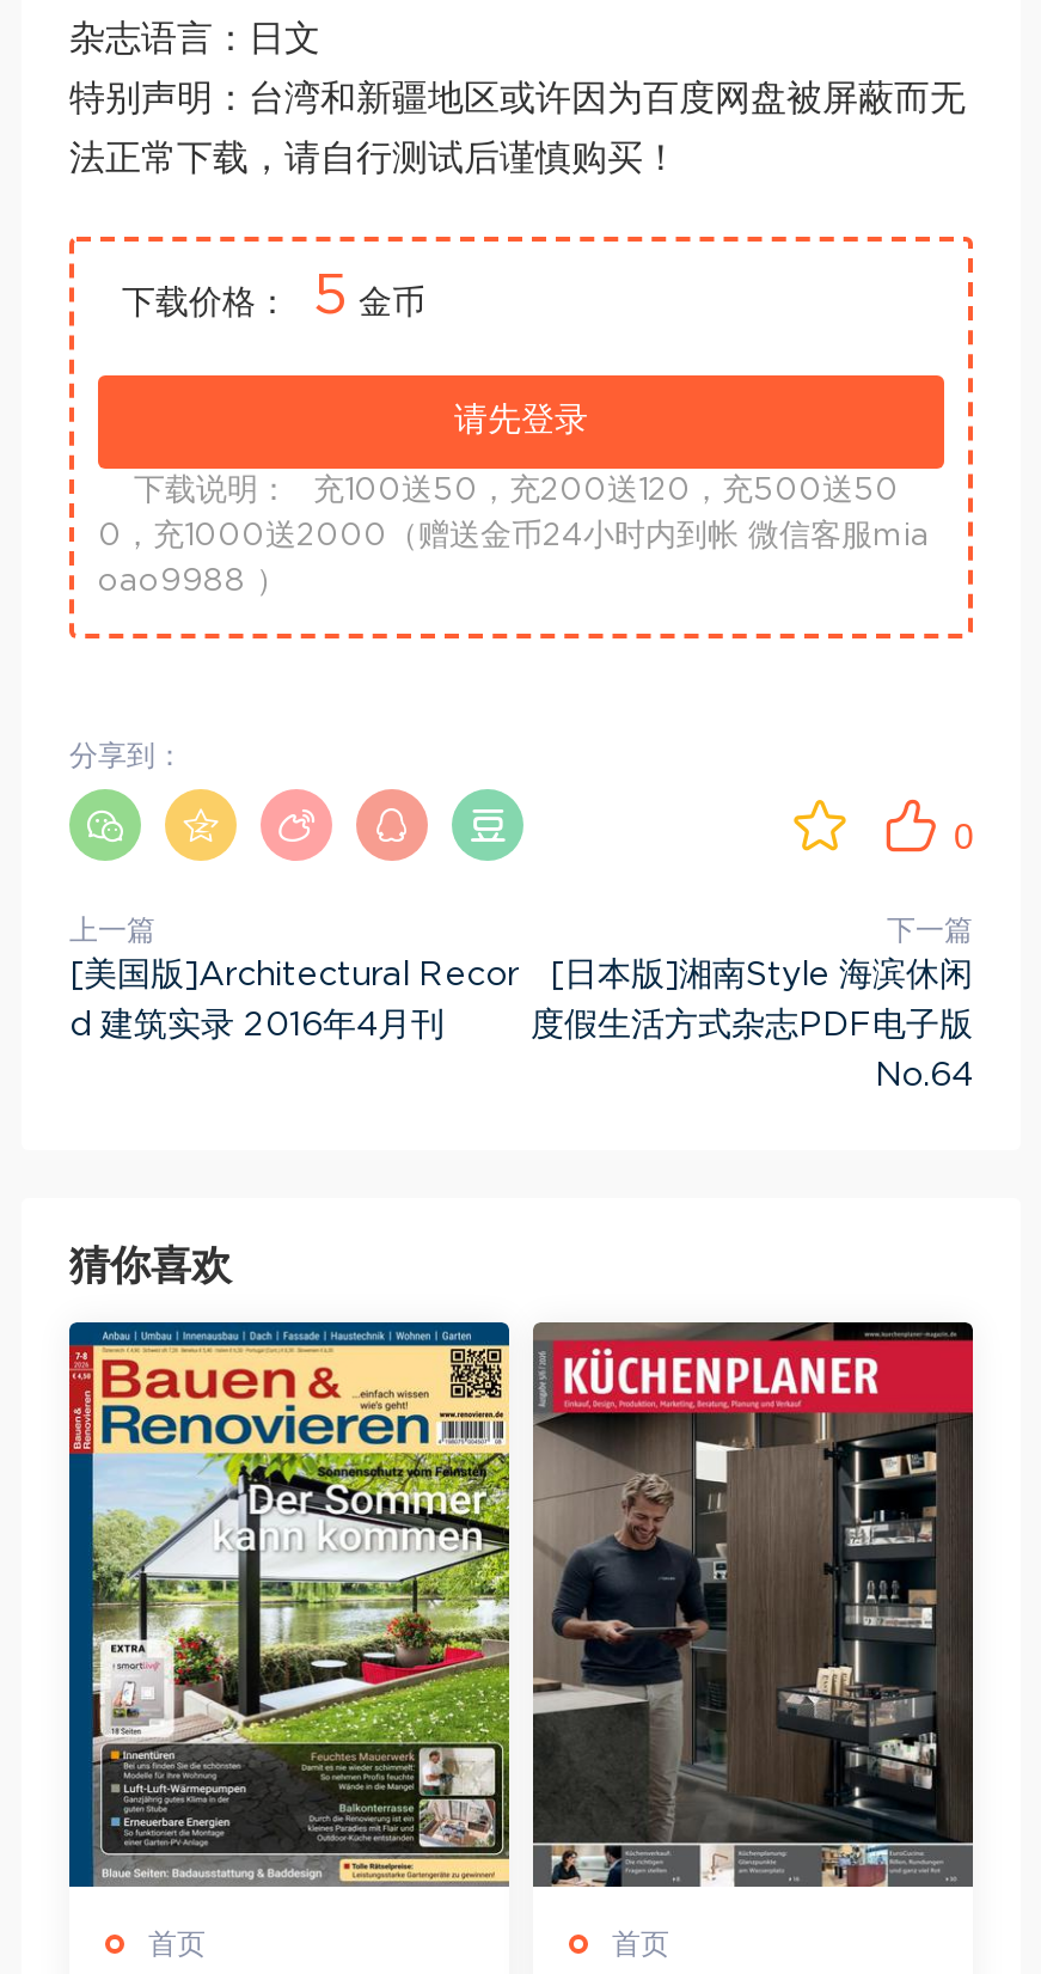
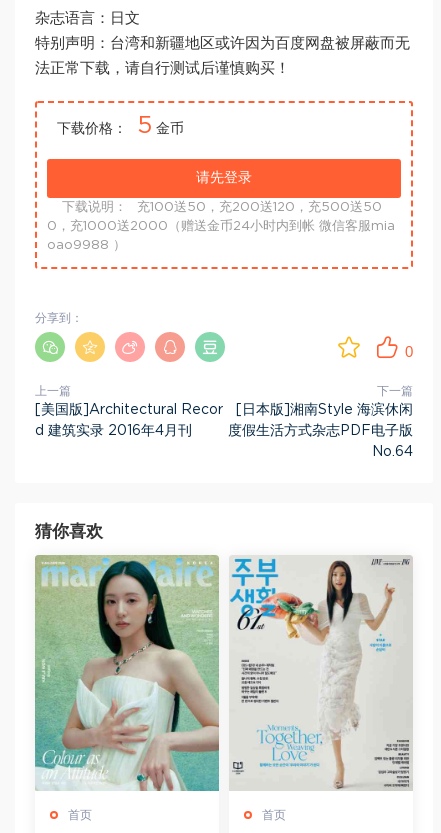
[67,1320,512,1889] [image] -> [34,554,220,791] [image]
[531,1320,975,1889] [image] -> [229,555,413,791] [image]

